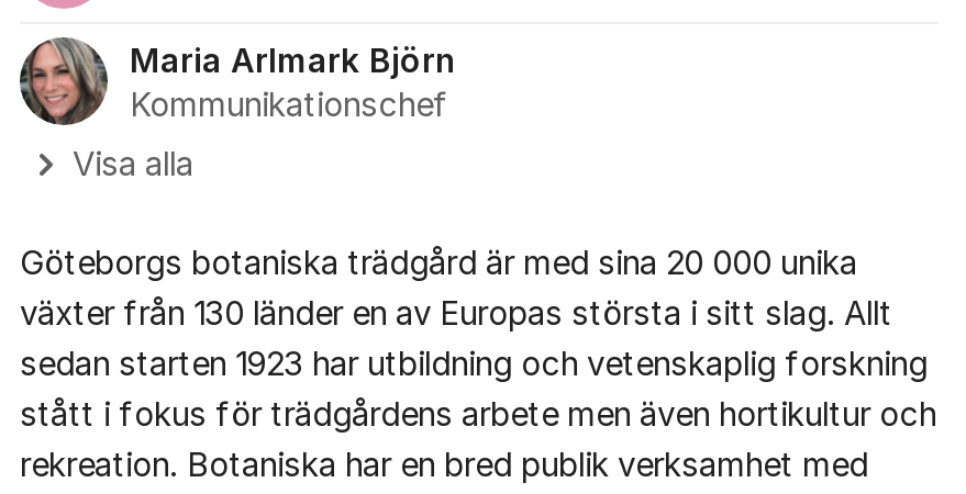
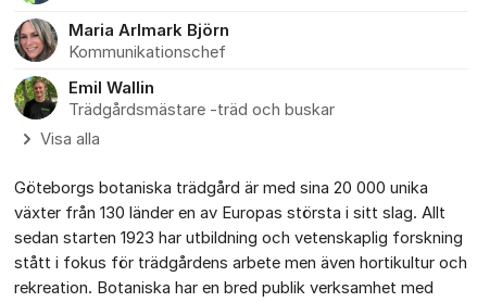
none -> [14,76,335,119] [image] | Emil Wallin | Trädgårdsmästare -träd och buskar

